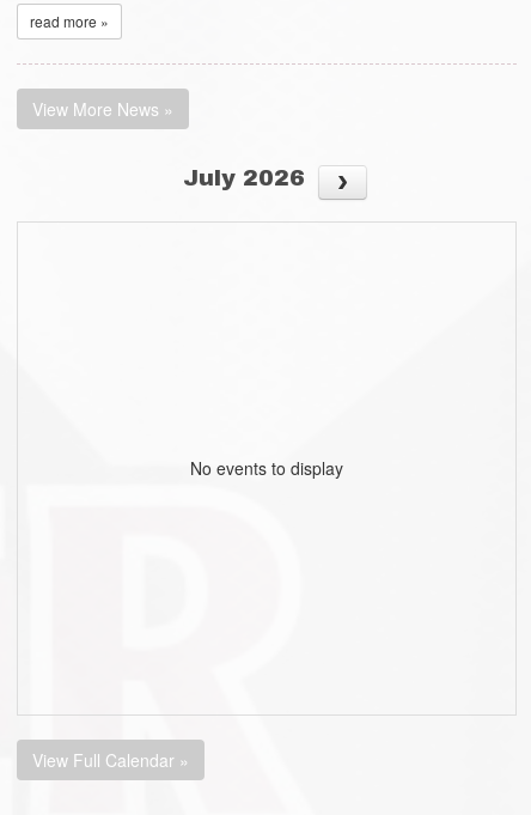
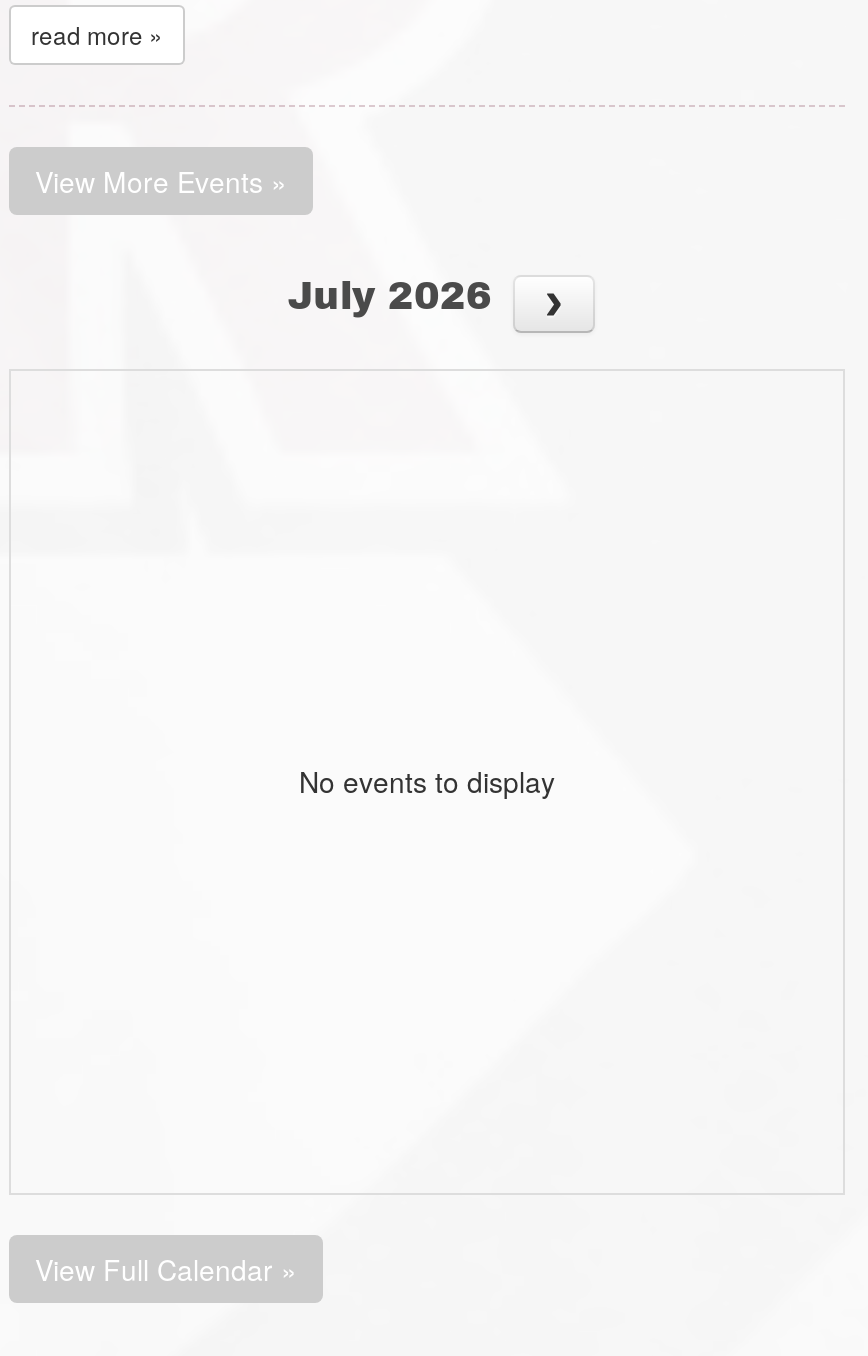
[32,96,173,120] View More News » -> [35,161,287,201] View More Events »

